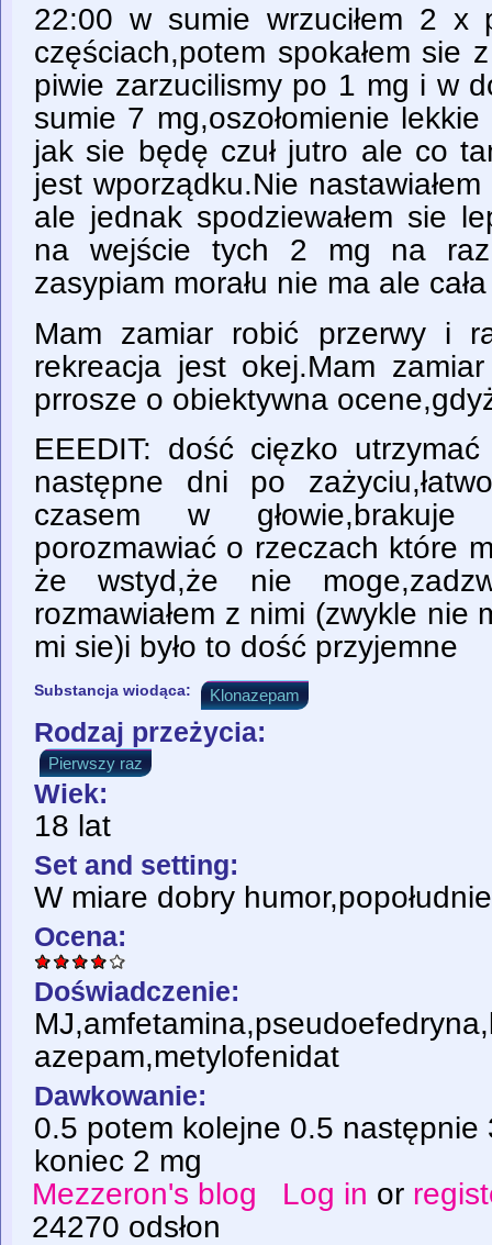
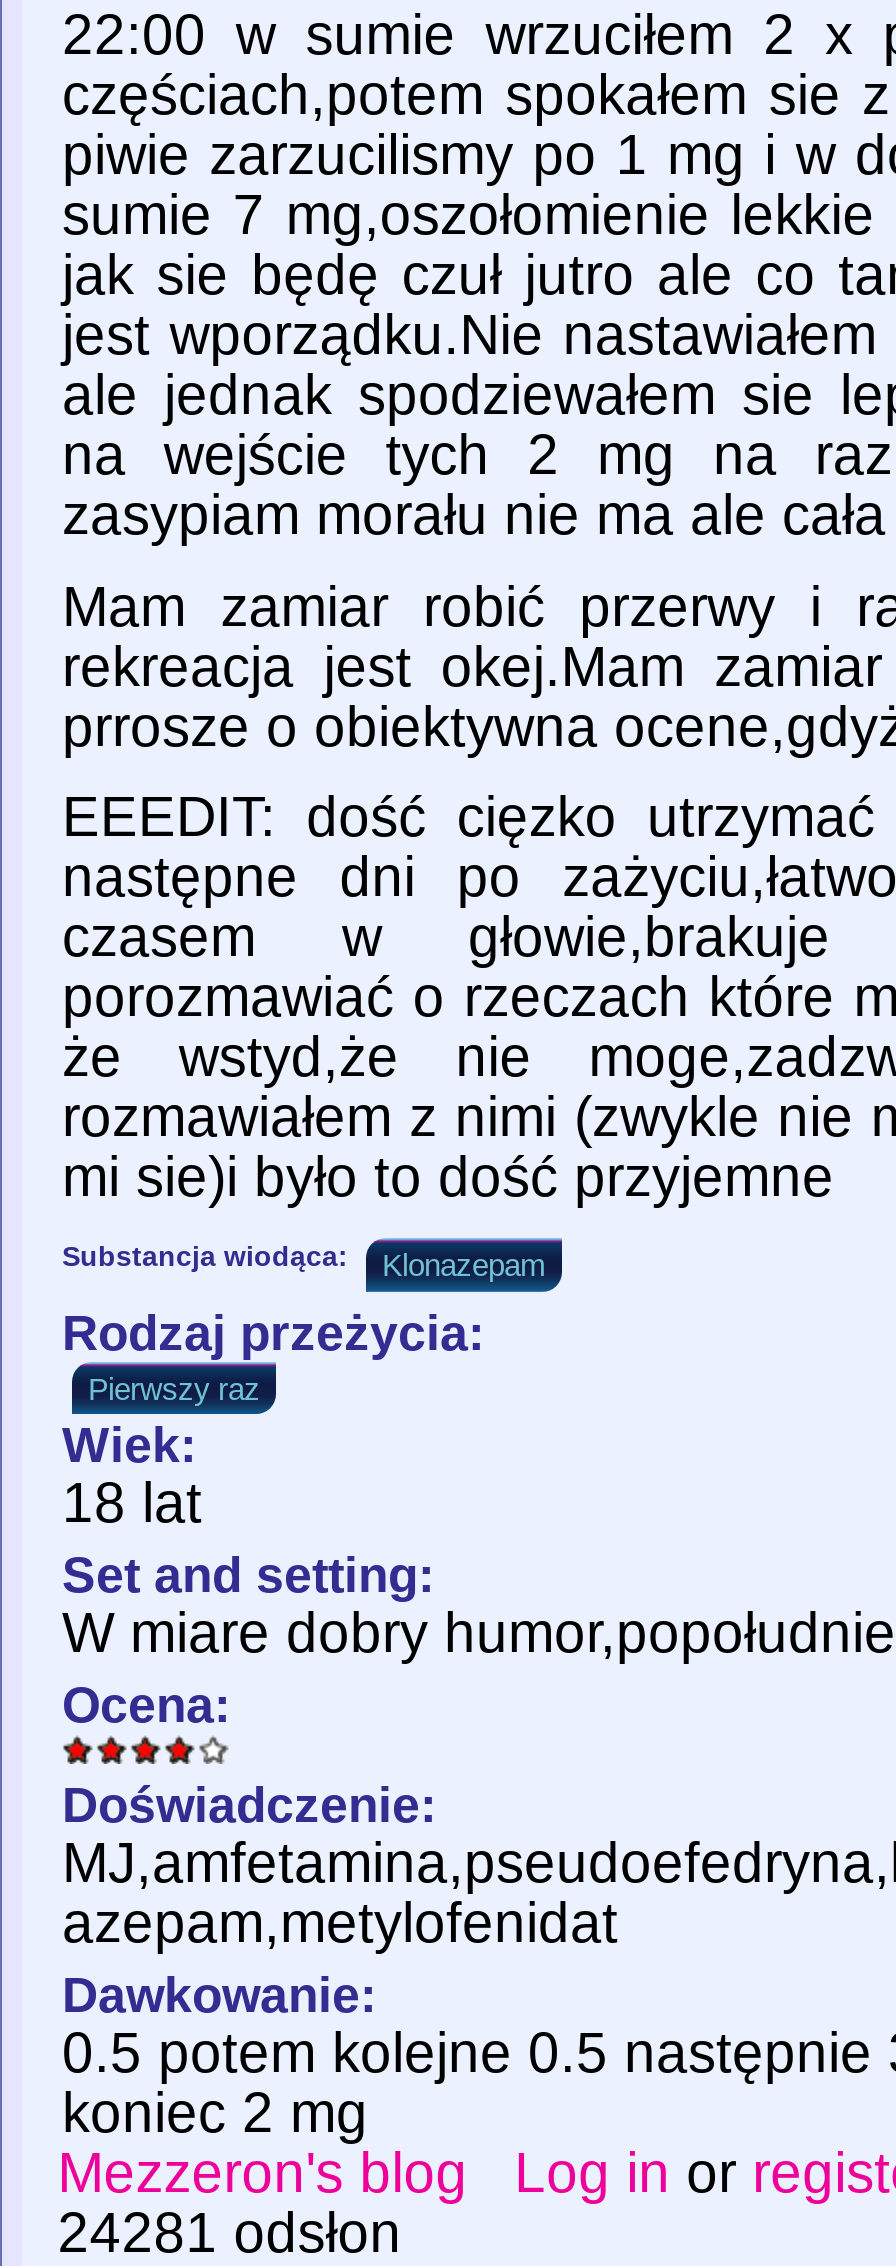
[32,1210,220,1244] 24270 odsłon -> [57,2202,401,2264] 24281 odsłon

